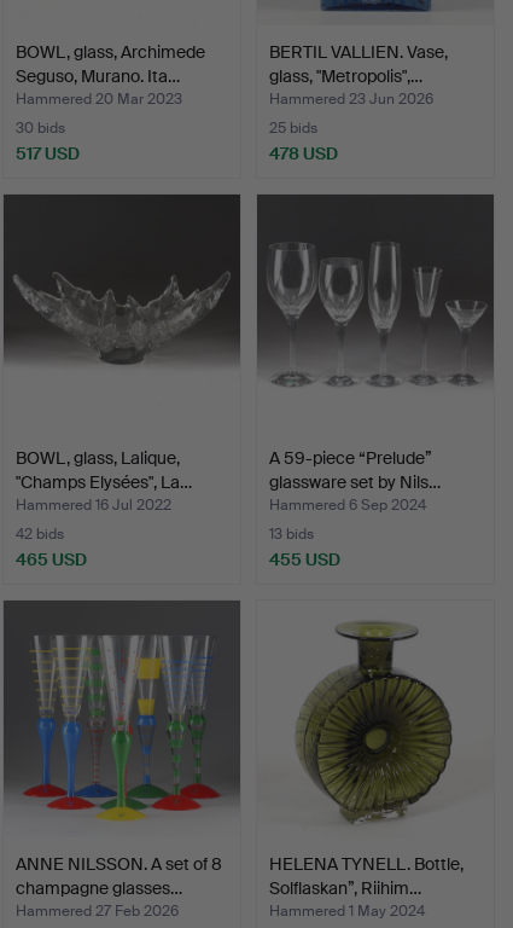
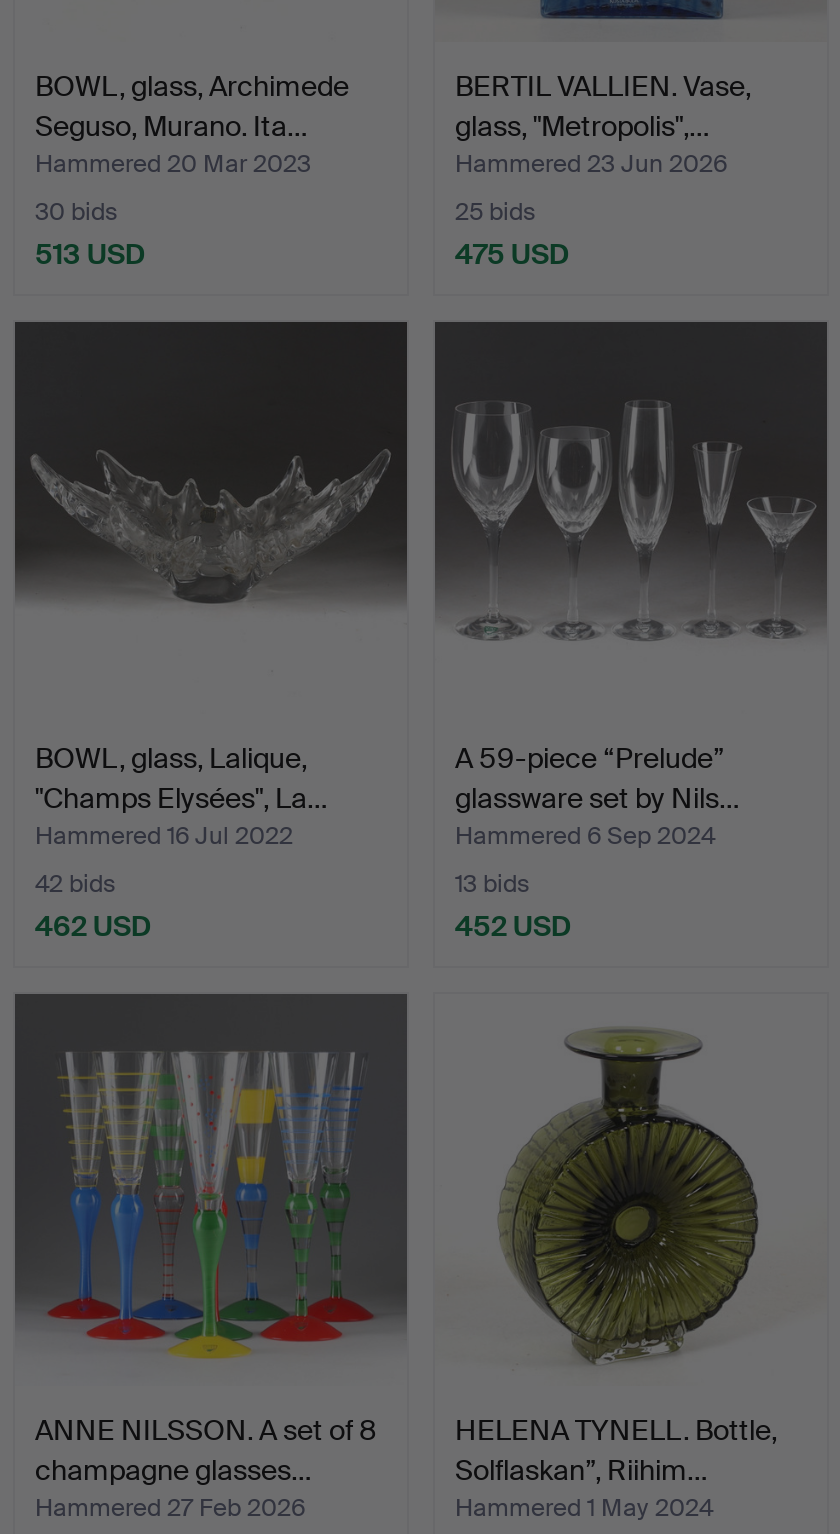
[16,142,80,164] 517 USD -> [35,236,145,272] 513 USD
[269,142,338,164] 478 USD -> [455,236,569,272] 475 USD
[16,548,87,570] 465 USD -> [35,908,151,944] 462 USD
[269,548,340,570] 455 USD -> [455,908,571,944] 452 USD

